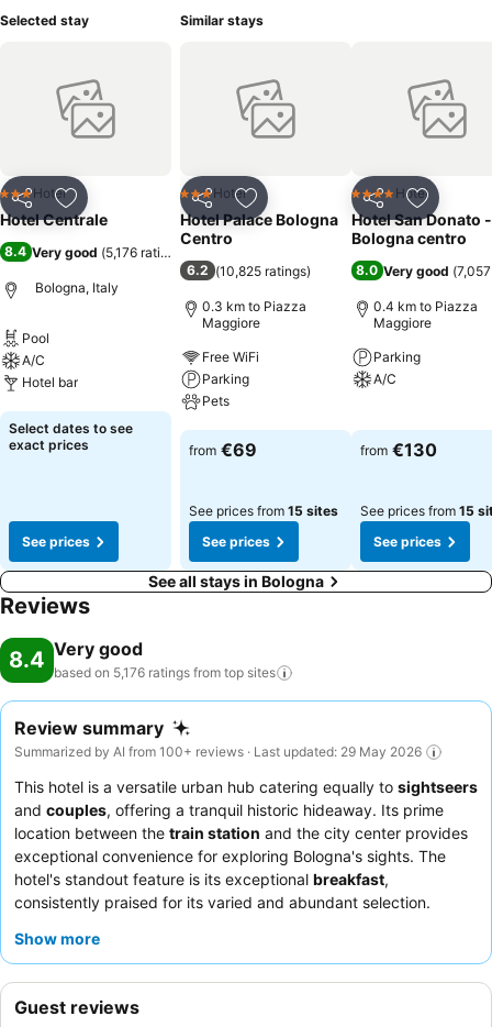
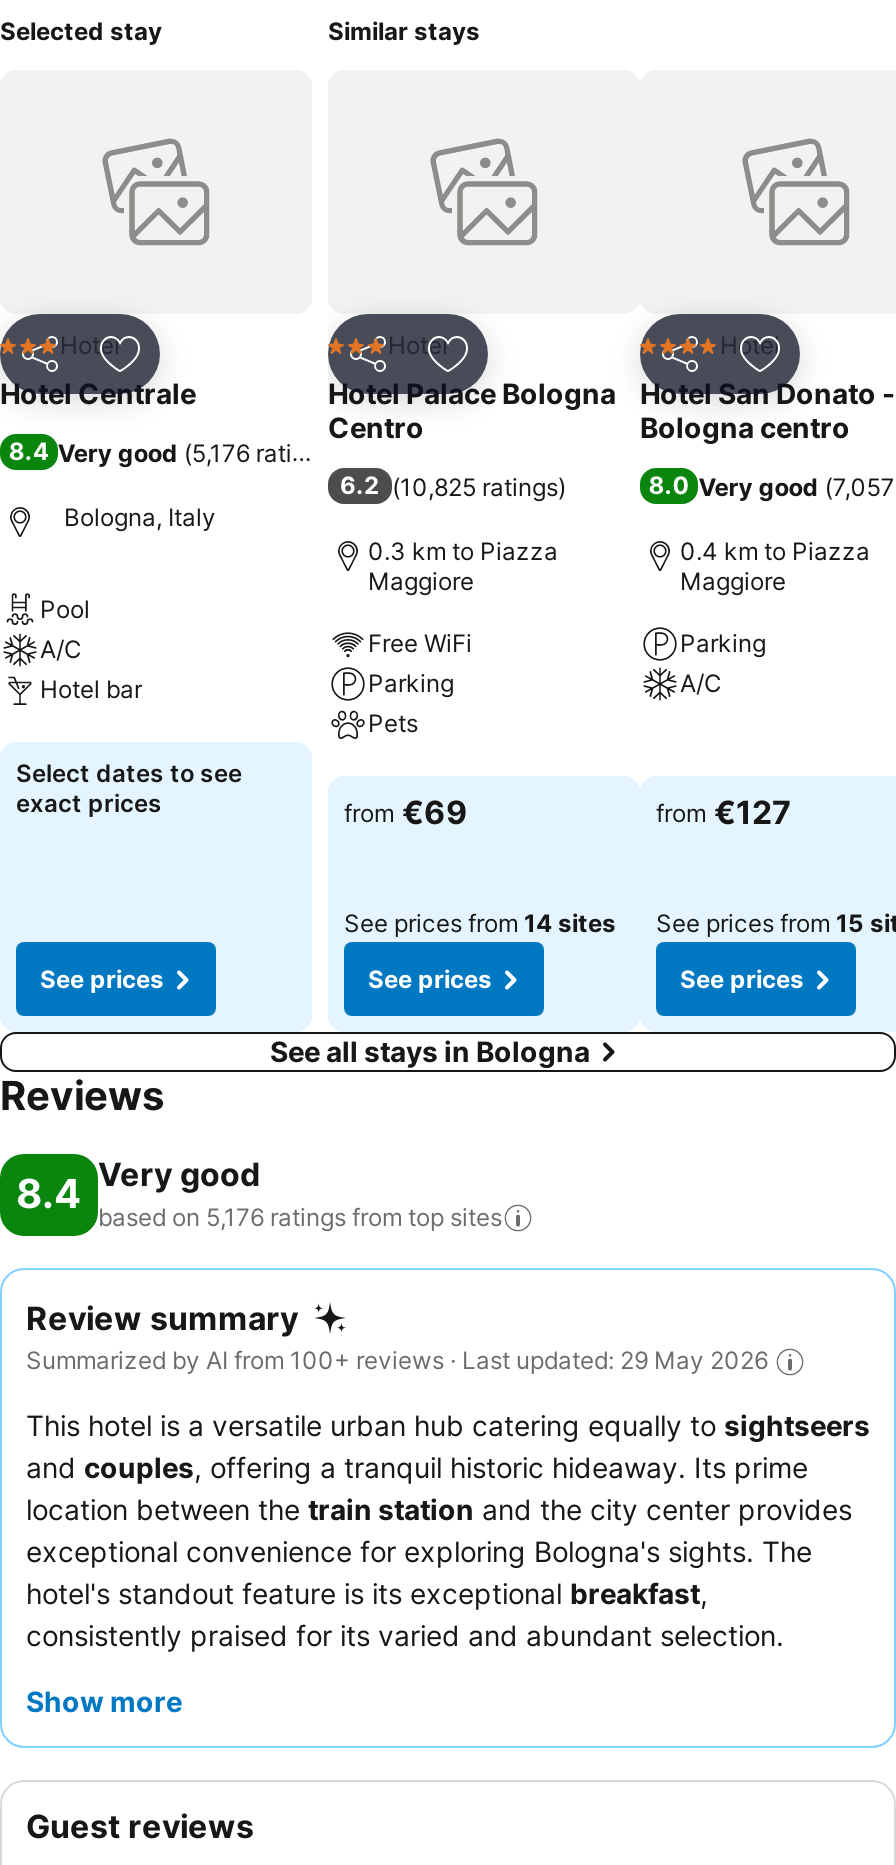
[360,439,437,461] from €130 -> [656,792,792,832] from €127
[189,503,338,519] See prices from 15 sites -> [344,908,616,938] See prices from 14 sites

